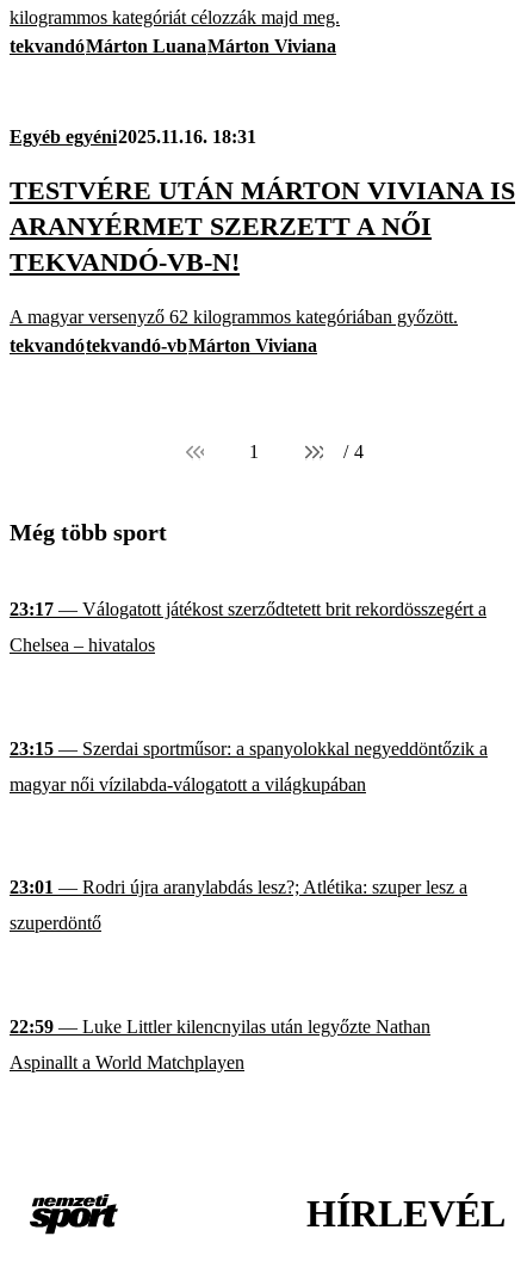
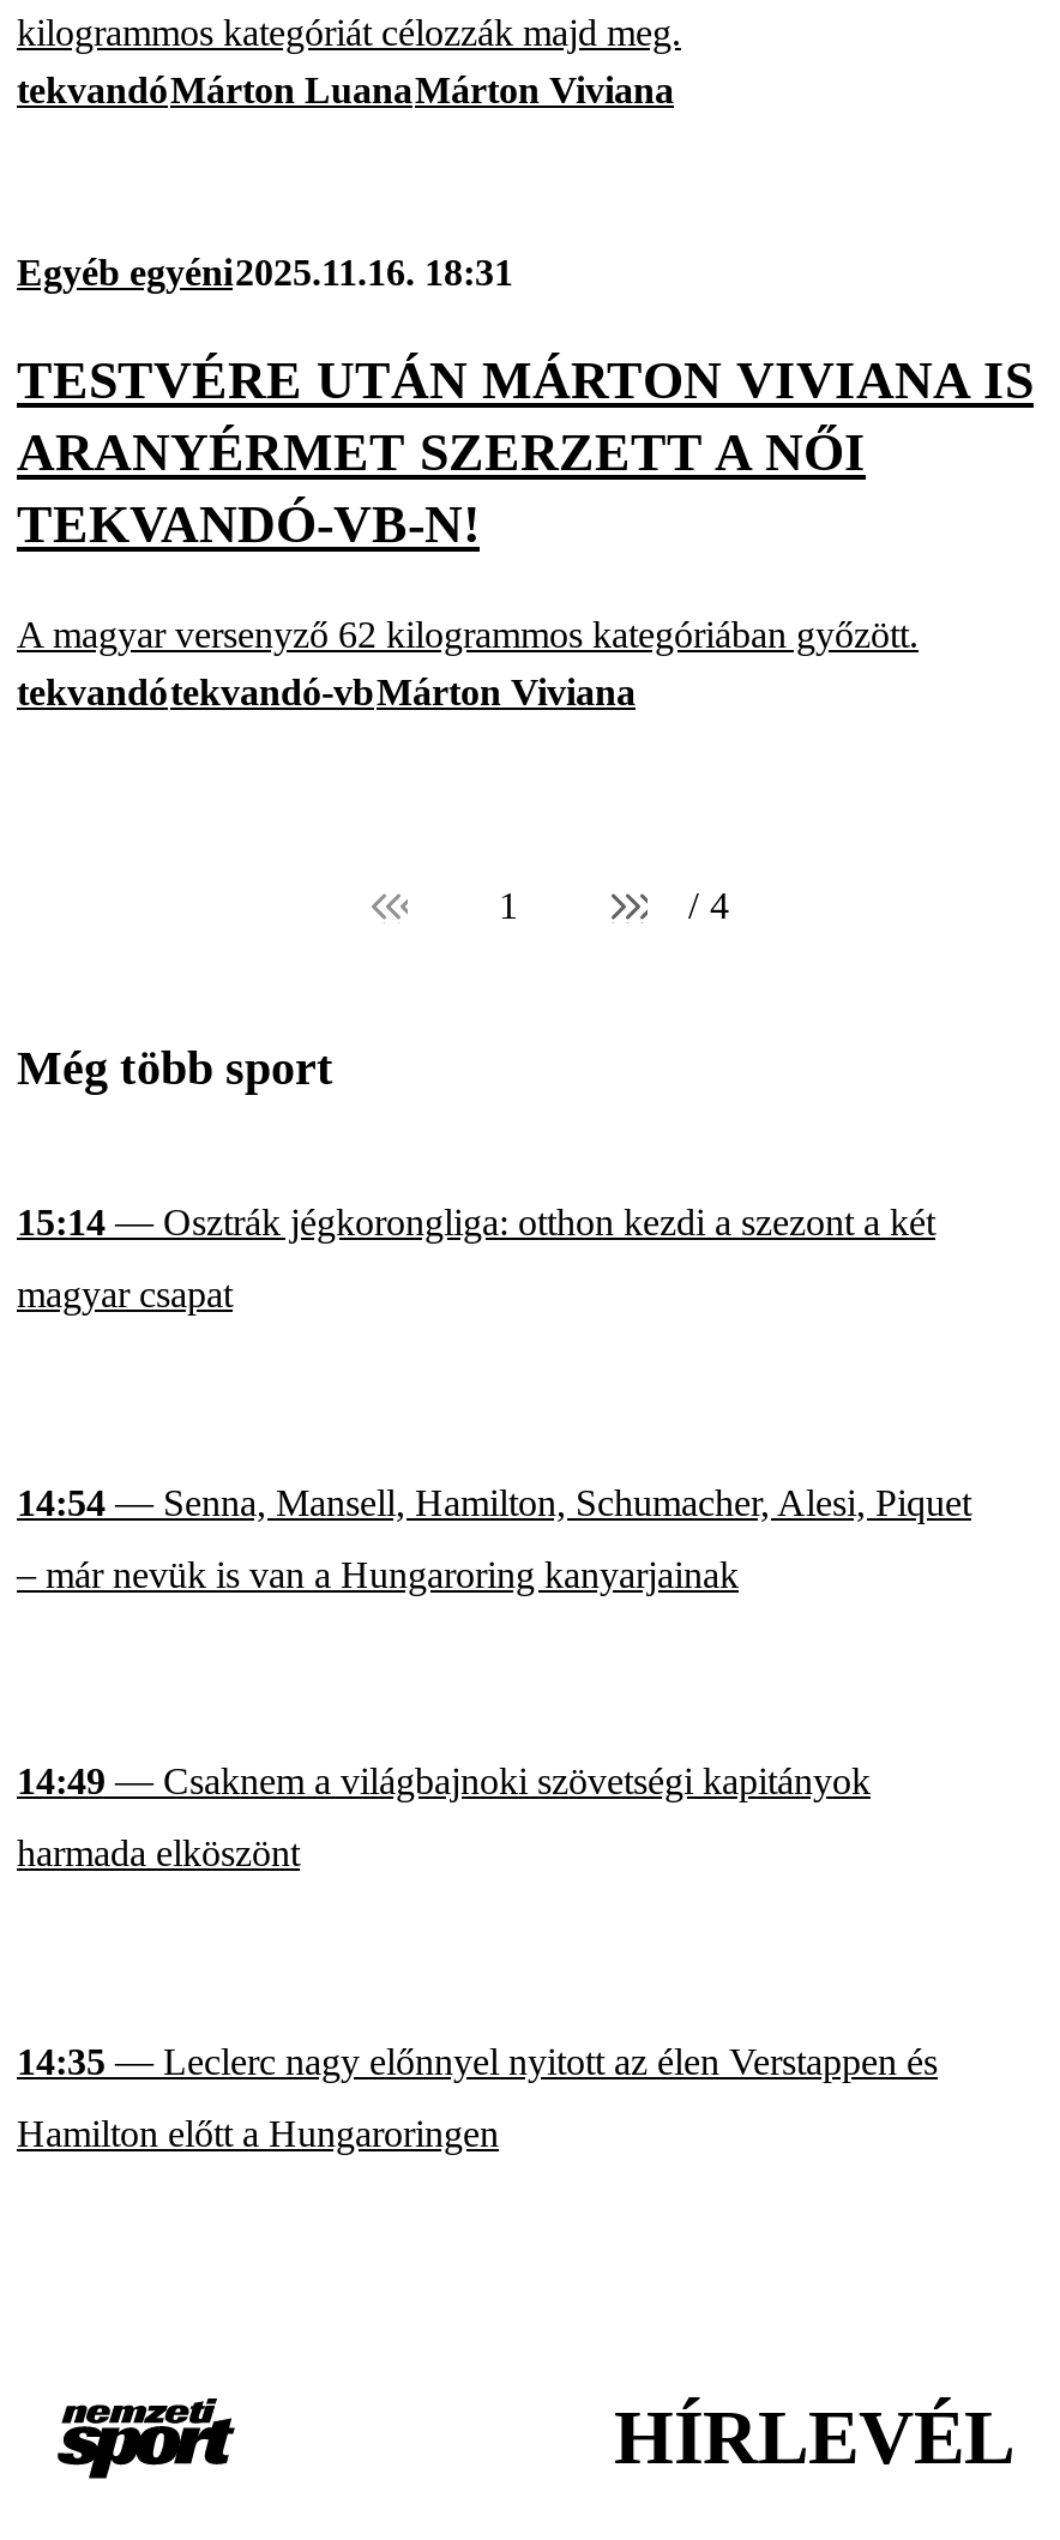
[10,599,486,620] 23:17 — Válogatott játékost szerződtetett brit rekordösszegért a -> [17,1202,935,1243] 15:14 — Osztrák jégkorongliga: otthon kezdi a szezont a két
[10,635,155,655] Chelsea – hivatalos -> [17,1274,233,1315] magyar csapat
[10,738,488,759] 23:15 — Szerdai sportműsor: a spanyolokkal negyeddöntőzik a -> [17,1482,971,1523] 14:54 — Senna, Mansell, Hamilton, Schumacher, Alesi, Piquet
[10,774,366,794] magyar női vízilabda-válogatott a világkupában -> [17,1554,739,1595] – már nevük is van a Hungaroring kanyarjainak
[10,877,467,898] 23:01 — Rodri újra aranylabdás lesz?; Atlétika: szuper lesz a -> [17,1761,871,1802] 14:49 — Csaknem a világbajnoki szövetségi kapitányok
[10,913,101,933] szuperdöntő -> [17,1833,300,1874] harmada elköszönt
[10,1016,430,1037] 22:59 — Luke Littler kilencnyilas után legyőzte Nathan -> [17,2041,938,2082] 14:35 — Leclerc nagy előnnyel nyitott az élen Verstappen és
[10,1052,244,1072] Aspinallt a World Matchplayen -> [17,2113,499,2154] Hamilton előtt a Hungaroringen

